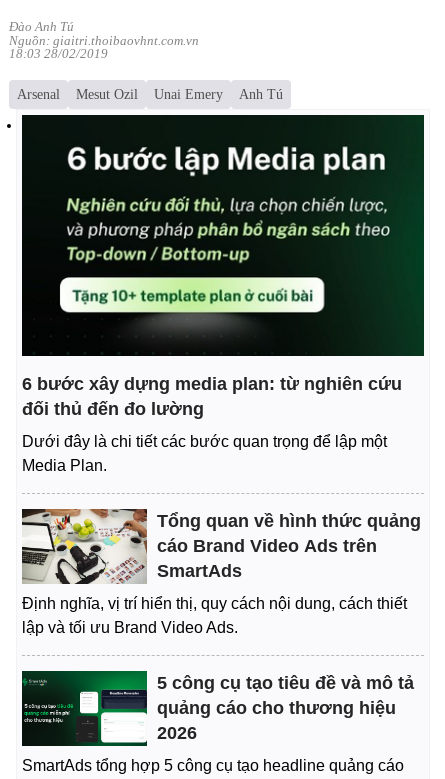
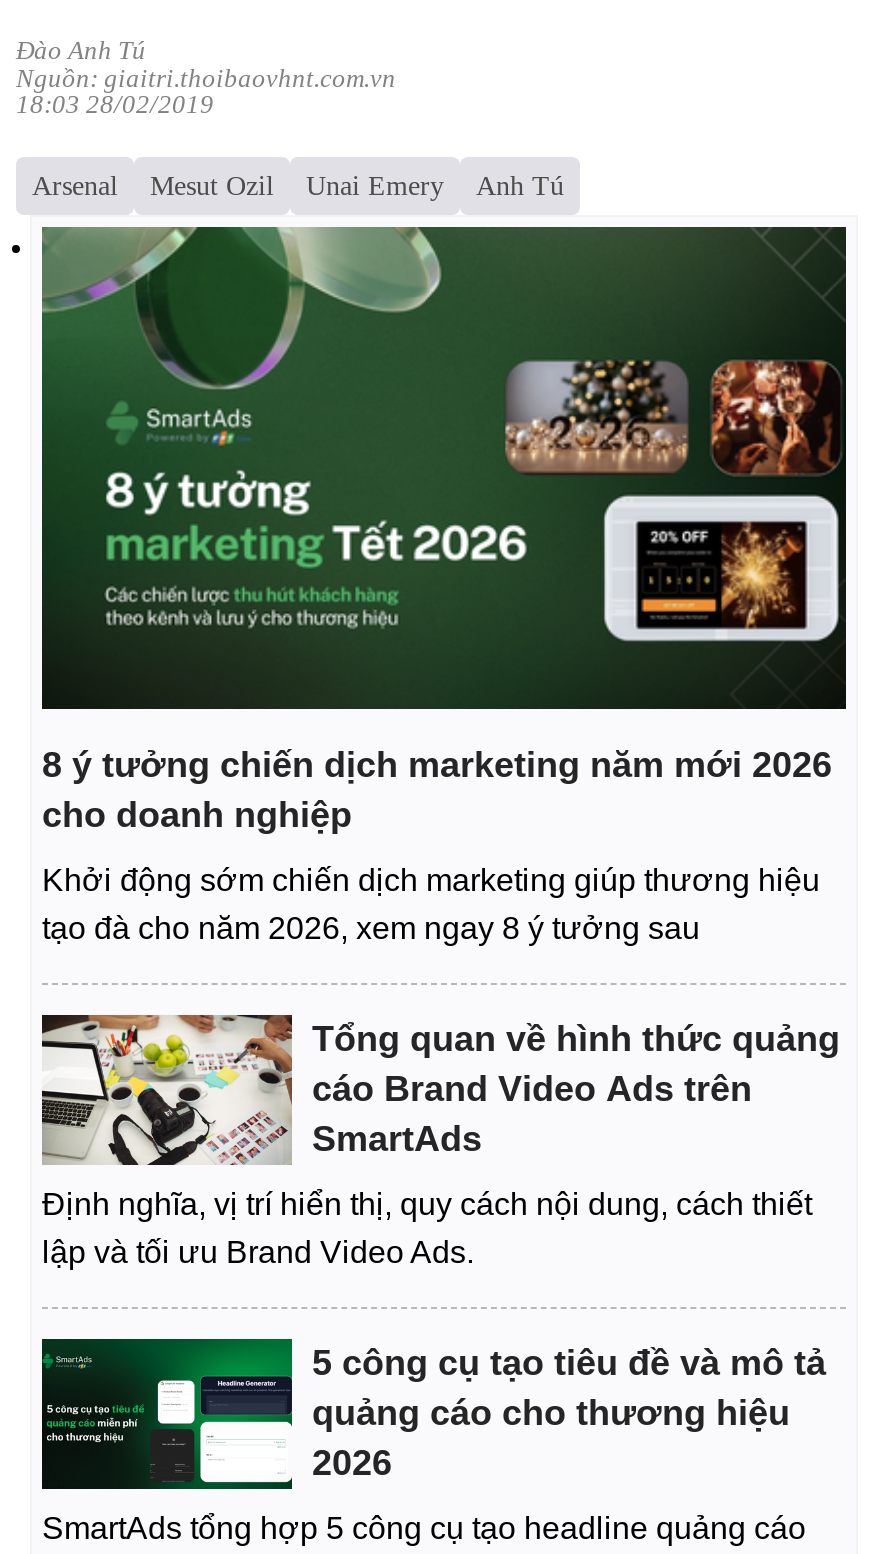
[21,114,423,419] [image] | 6 bước xây dựng media plan: từ nghiên cứu | đối thủ đến đo lường -> [40,225,844,834] [image] | 8 ý tưởng chiến dịch marketing năm mới 2026 | cho doanh nghiệp
[22,433,387,474] Dưới đây là chi tiết các bước quan trọng để lập một | Media Plan. -> [42,862,820,944] Khởi động sớm chiến dịch marketing giúp thương hiệu | tạo đà cho năm 2026, xem ngay 8 ý tưởng sau

